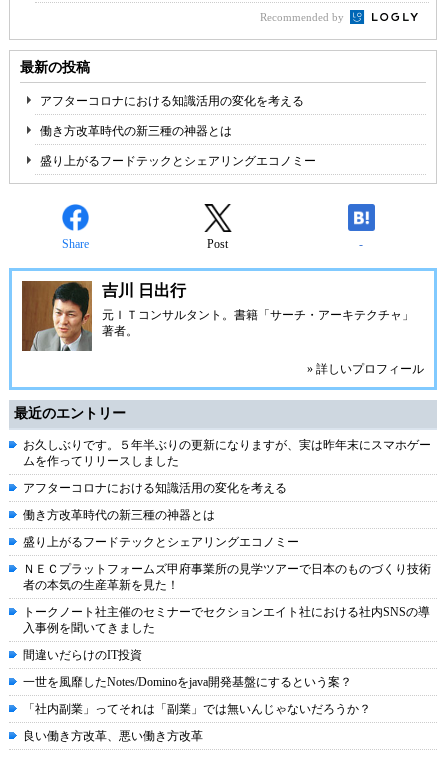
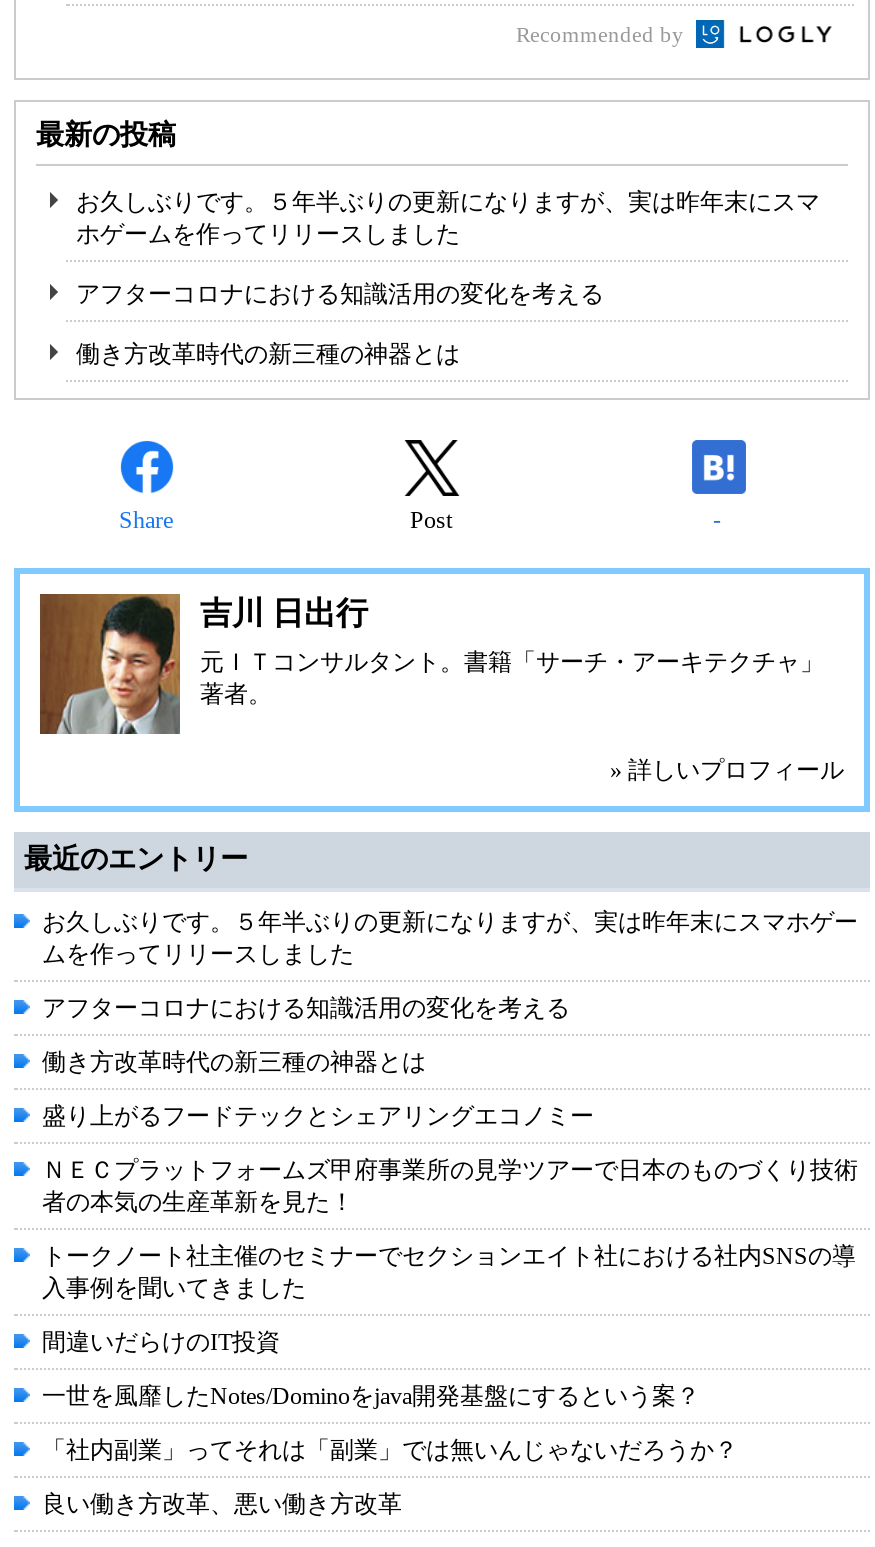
none -> [76,189,820,249] お久しぶりです。５年半ぶりの更新になりますが、実は昨年末にスマ | ホゲームを作ってリリースしました
moved [40,94,304,138] -> [76,281,604,369]: アフターコロナにおける知識活用の変化を考える | 働き方改革時代の新三種の神器とは
[40,154,316,168] 盛り上がるフードテックとシェアリングエコノミー -> none

